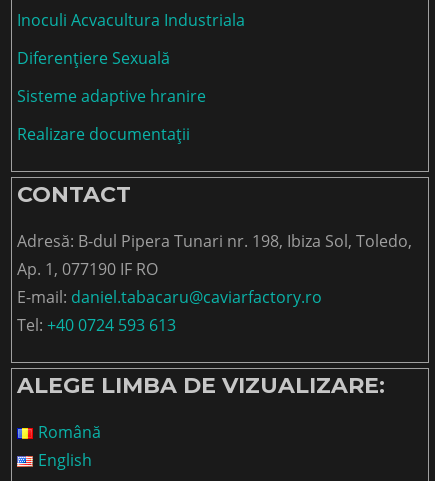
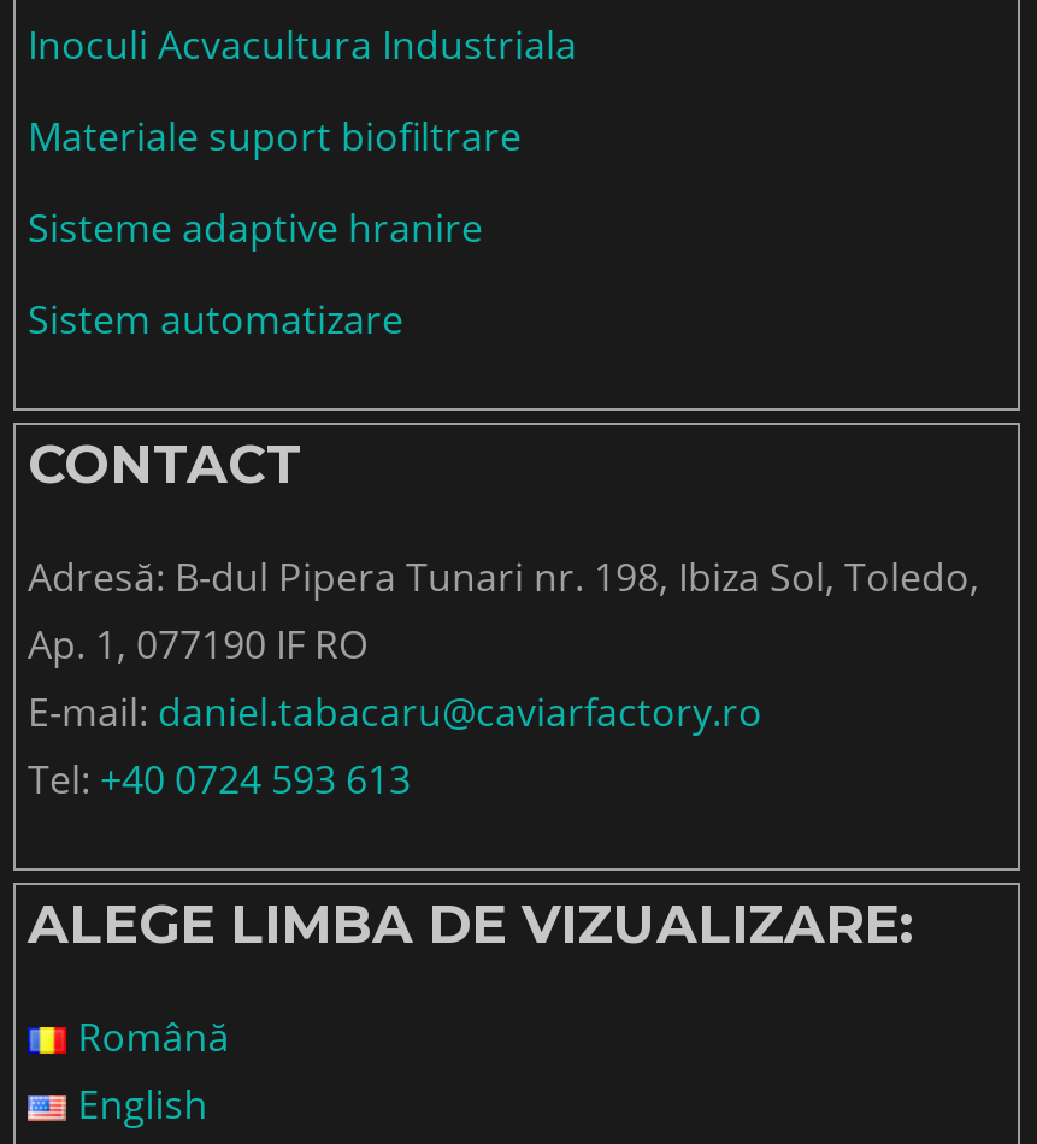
[17,47,170,69] Diferențiere Sexuală -> [28,110,522,163] Materiale suport biofiltrare
[17,123,190,145] Realizare documentații -> [28,293,403,346] Sistem automatizare

